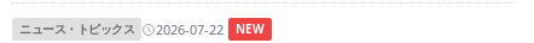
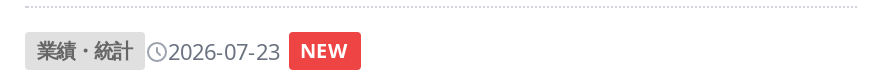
[19,20,224,38] ニュース・トピックス | 2026-07-22 -> [37,35,280,65] 業績・統計 | 2026-07-23

